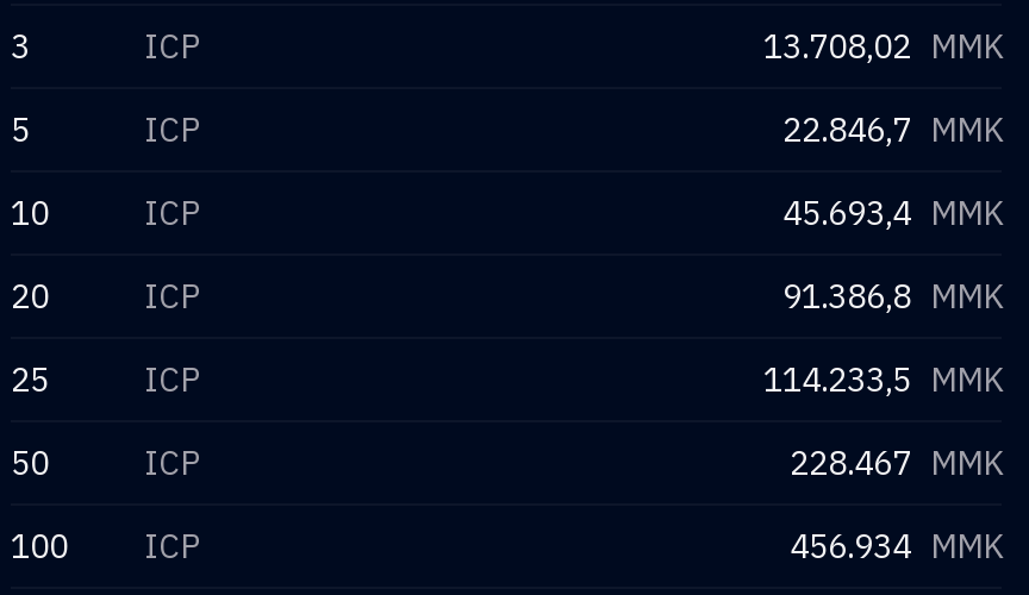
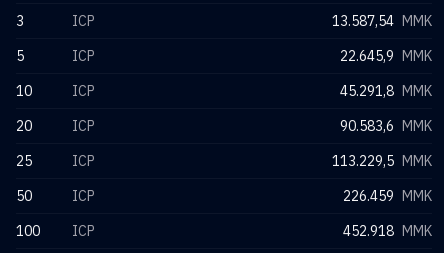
[763,25,1002,68] 13.708,02 MMK -> [332,12,432,30] 13.587,54 MMK
[782,109,1002,151] 22.846,7 MMK -> [340,47,432,65] 22.645,9 MMK
[782,192,1002,235] 45.693,4 MMK -> [340,82,432,100] 45.291,8 MMK
[782,275,1002,318] 91.386,8 MMK -> [340,117,432,135] 90.583,6 MMK
[763,358,1002,401] 114.233,5 MMK -> [332,152,432,170] 113.229,5 MMK
[790,442,1002,485] 228.467 MMK -> [343,187,432,205] 226.459 MMK
[790,525,1002,568] 456.934 MMK -> [343,222,432,240] 452.918 MMK

